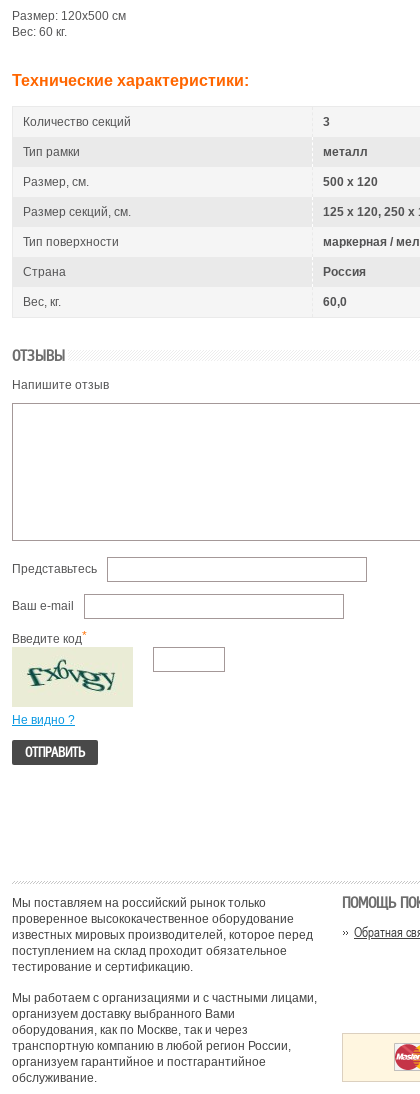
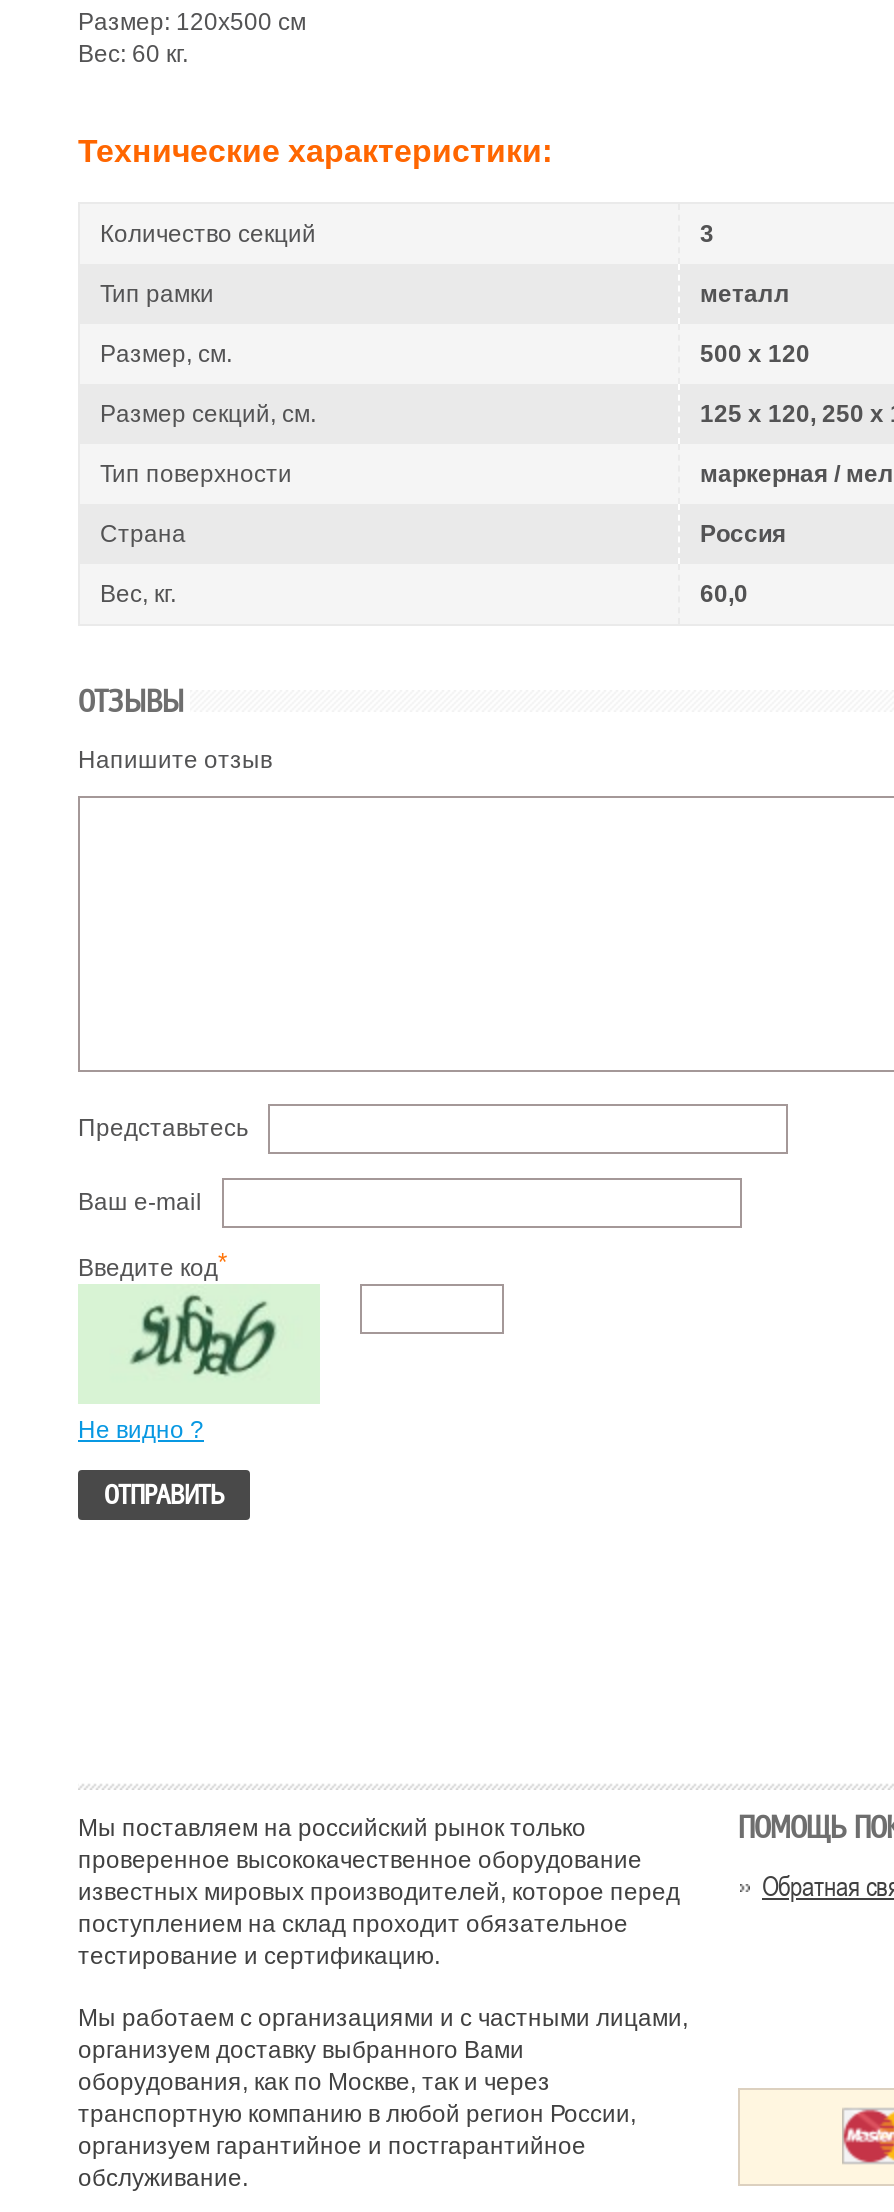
[14,649,131,705] [image] -> [80,1286,318,1402] [image]

